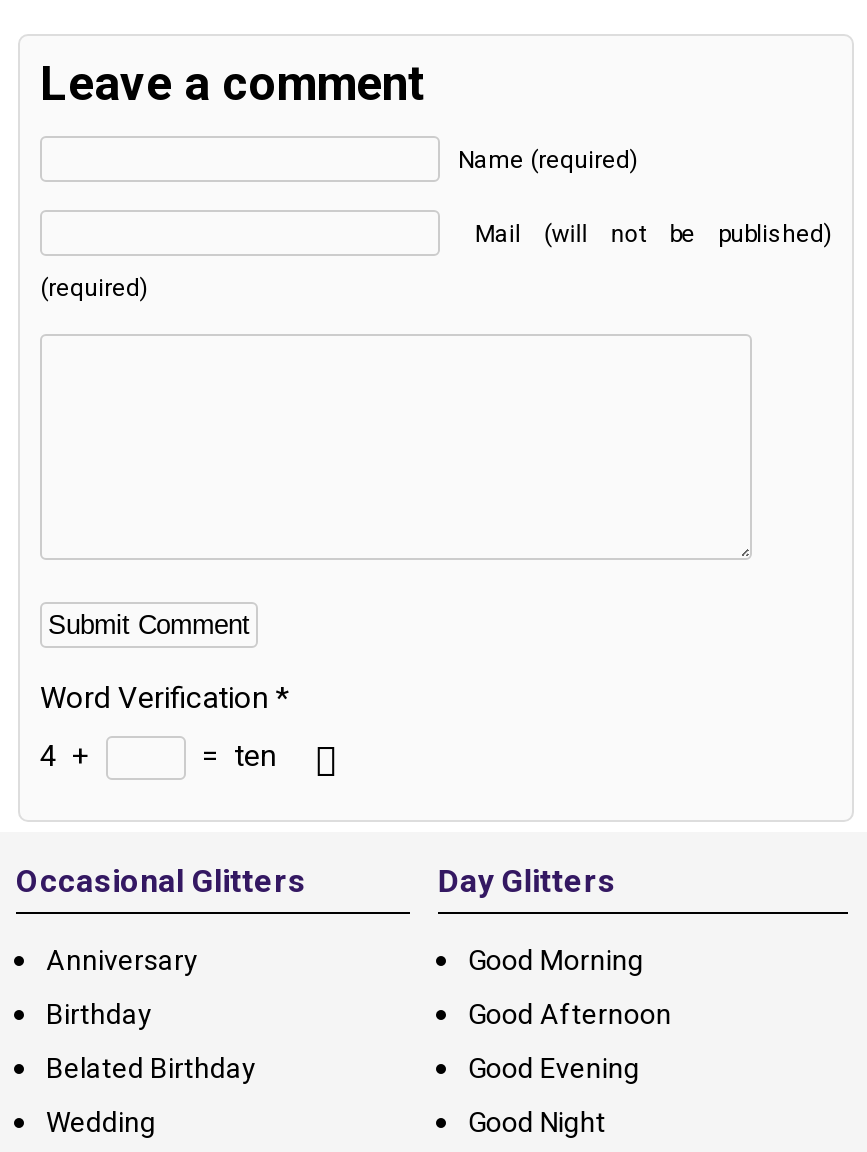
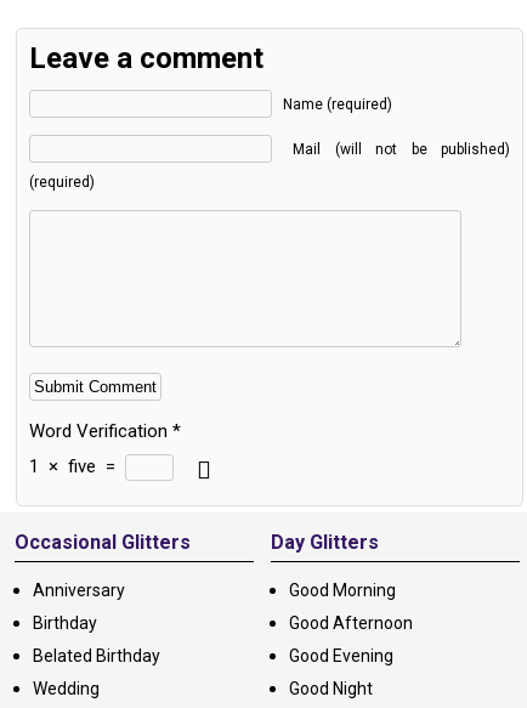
[40,739,276,775] 4 + | = ten -> [29,456,120,478] 1 × five =

